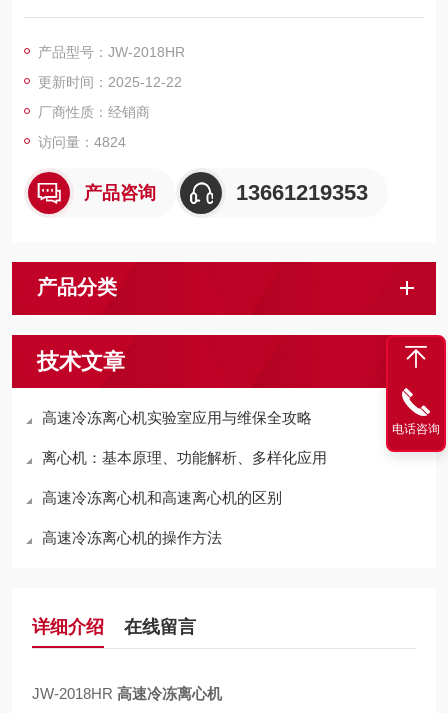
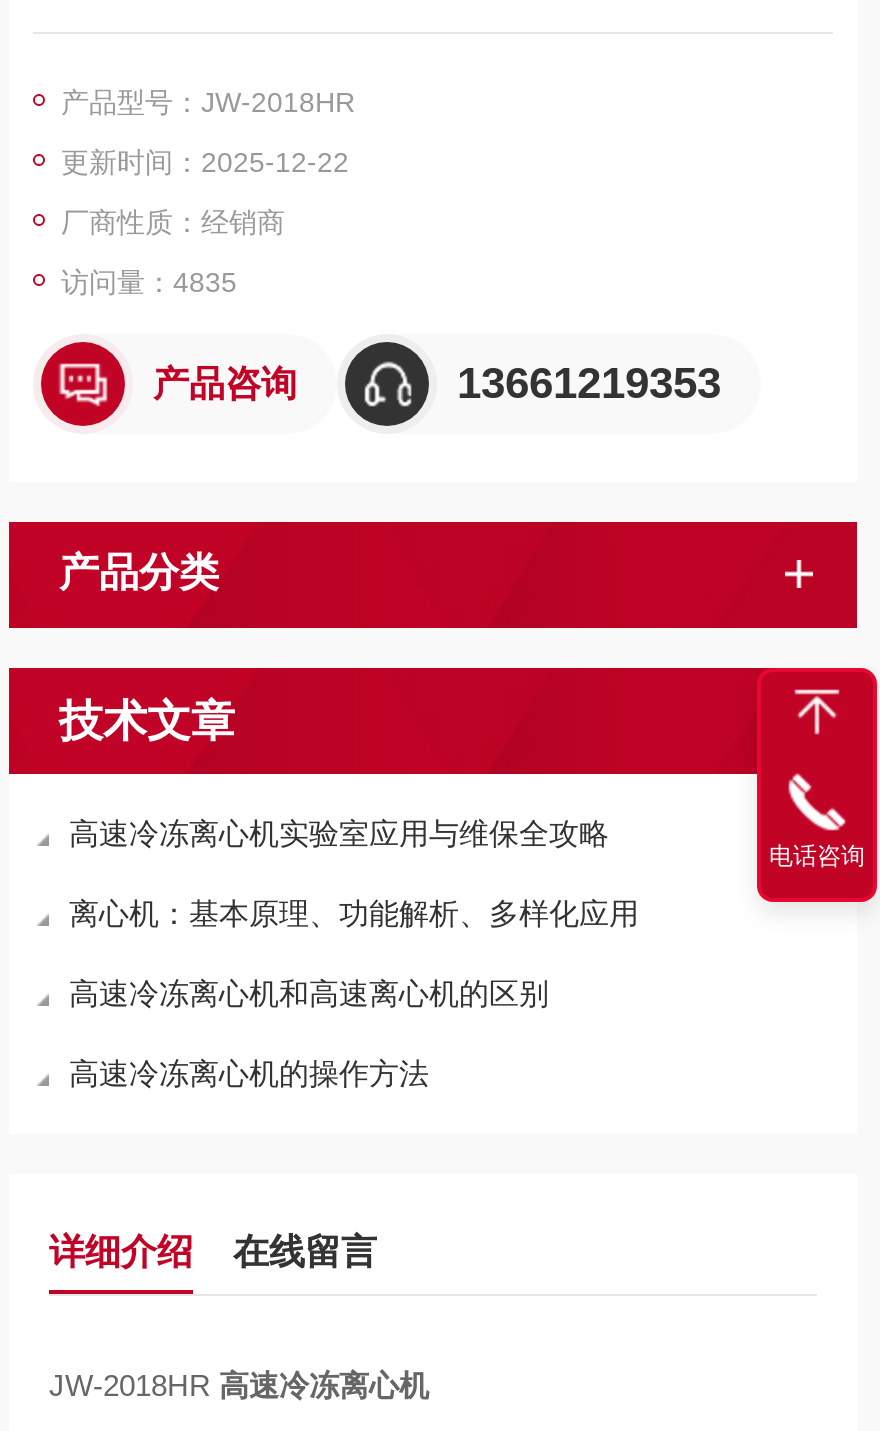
[38,134,126,150] 访问量：4824 -> [61,266,237,298] 访问量：4835

